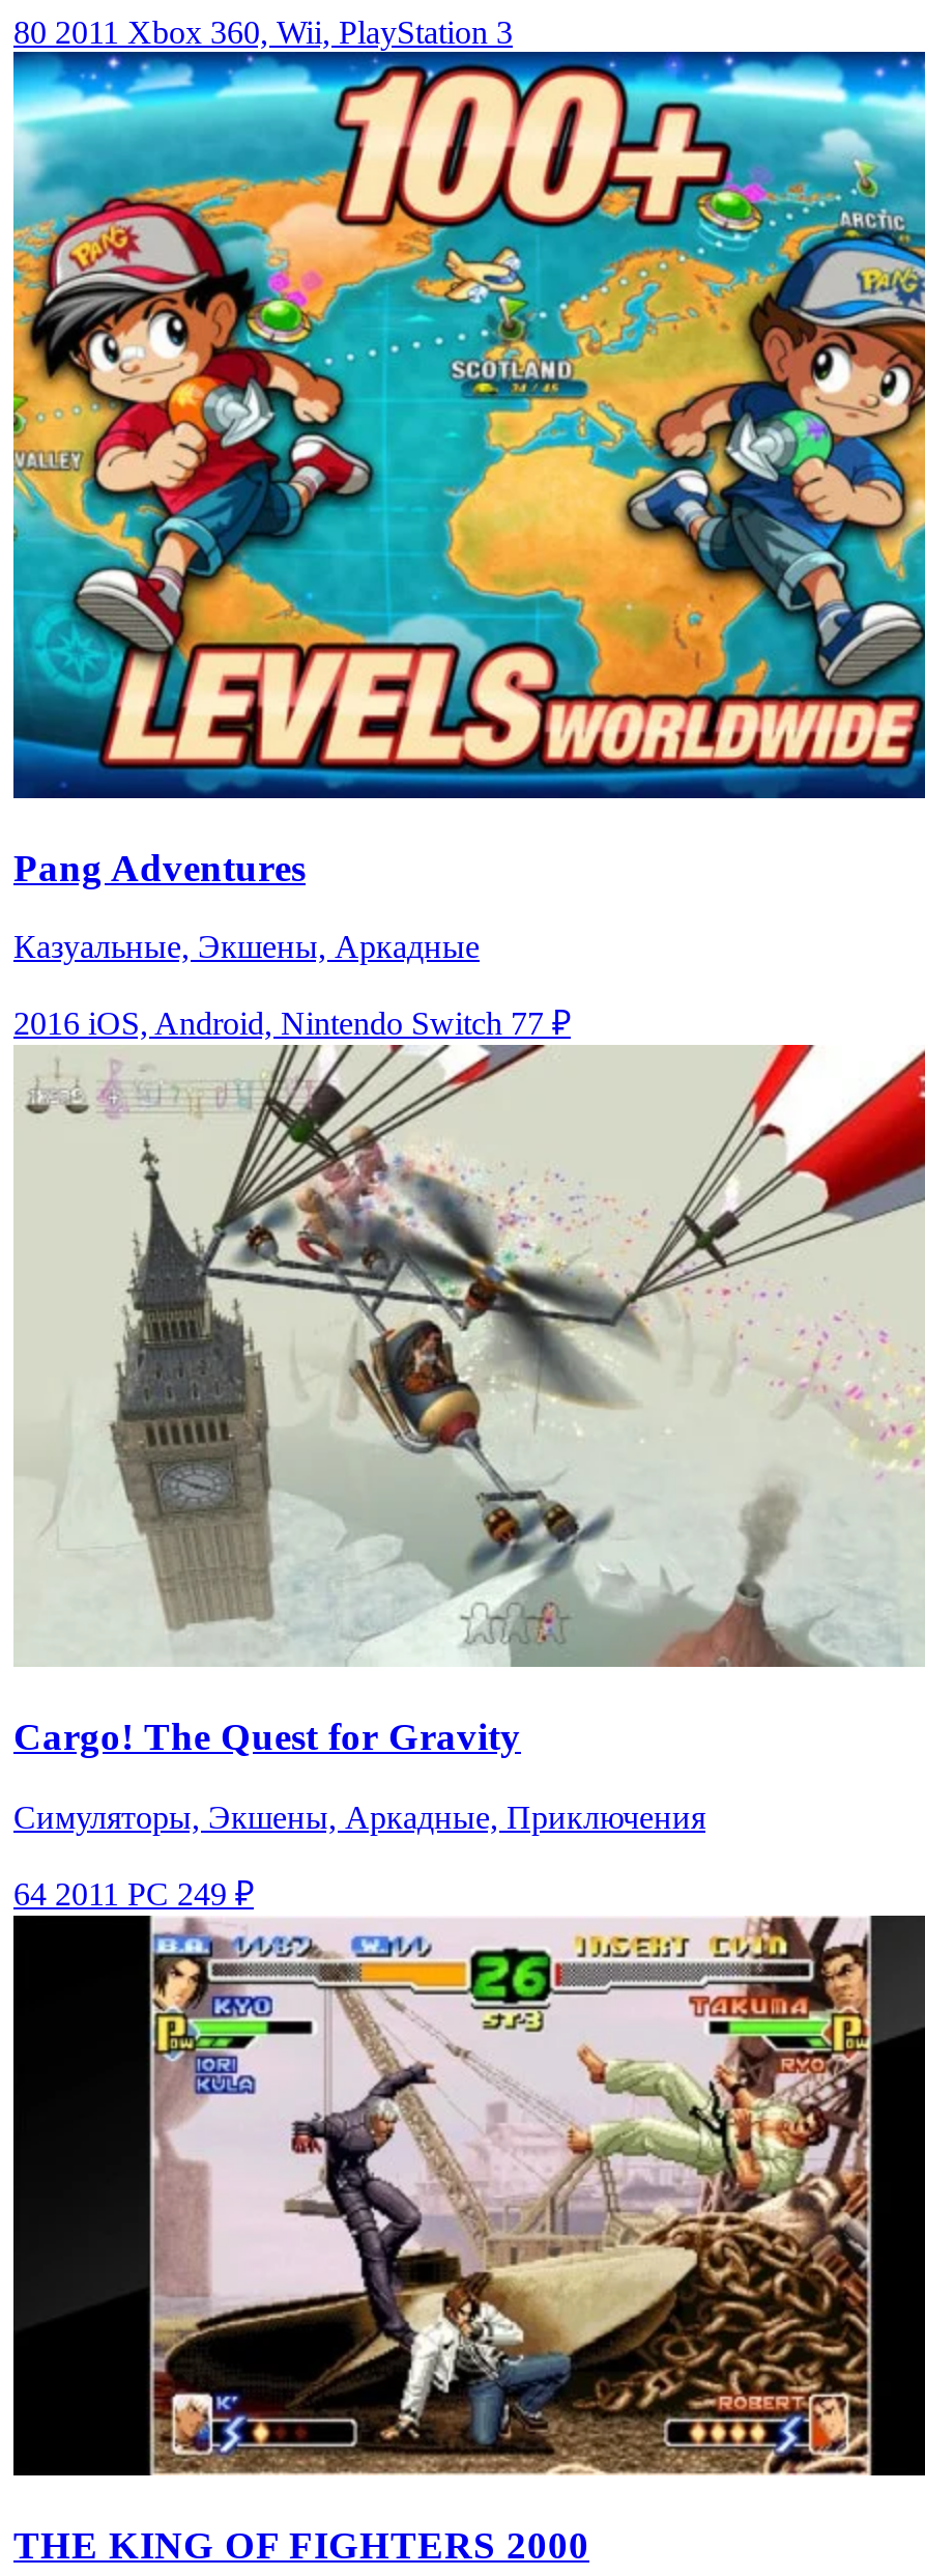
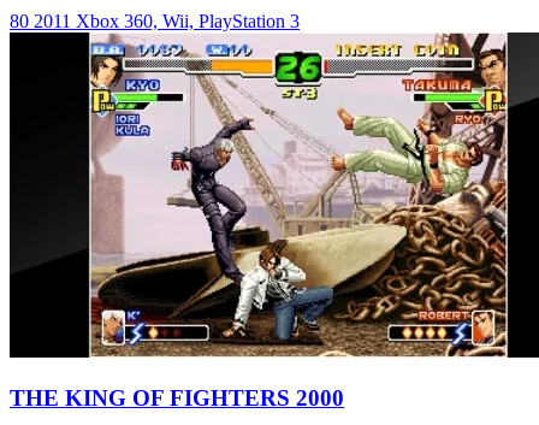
[11,50,919,1042] [image] | Pang Adventures | Казуальные, Экшены, Аркадные | 2016 iOS, Android, Nintendo Switch 77 ₽ -> none
[13,1043,919,1911] [image] | Cargo! The Quest for Gravity | Симуляторы, Экшены, Аркадные, Приключения | 64 2011 PC 249 ₽ -> none

